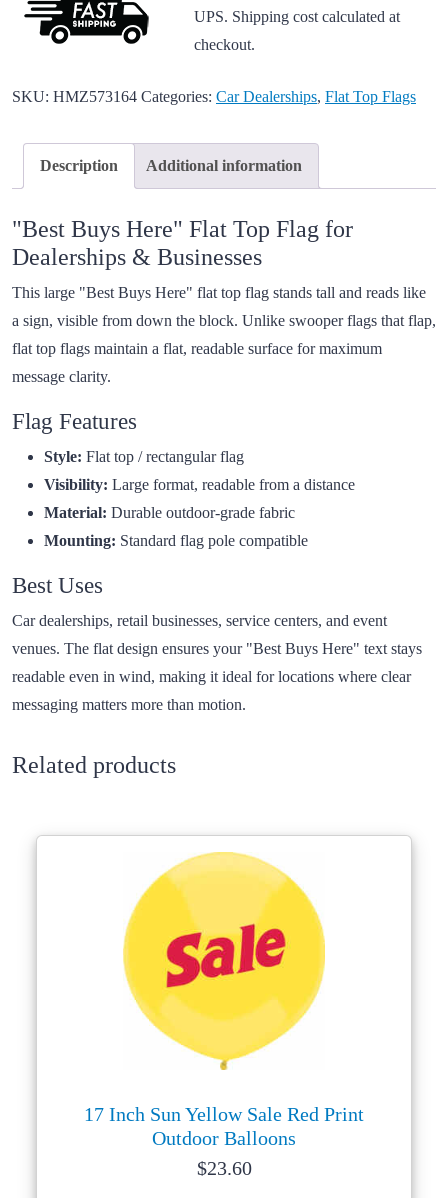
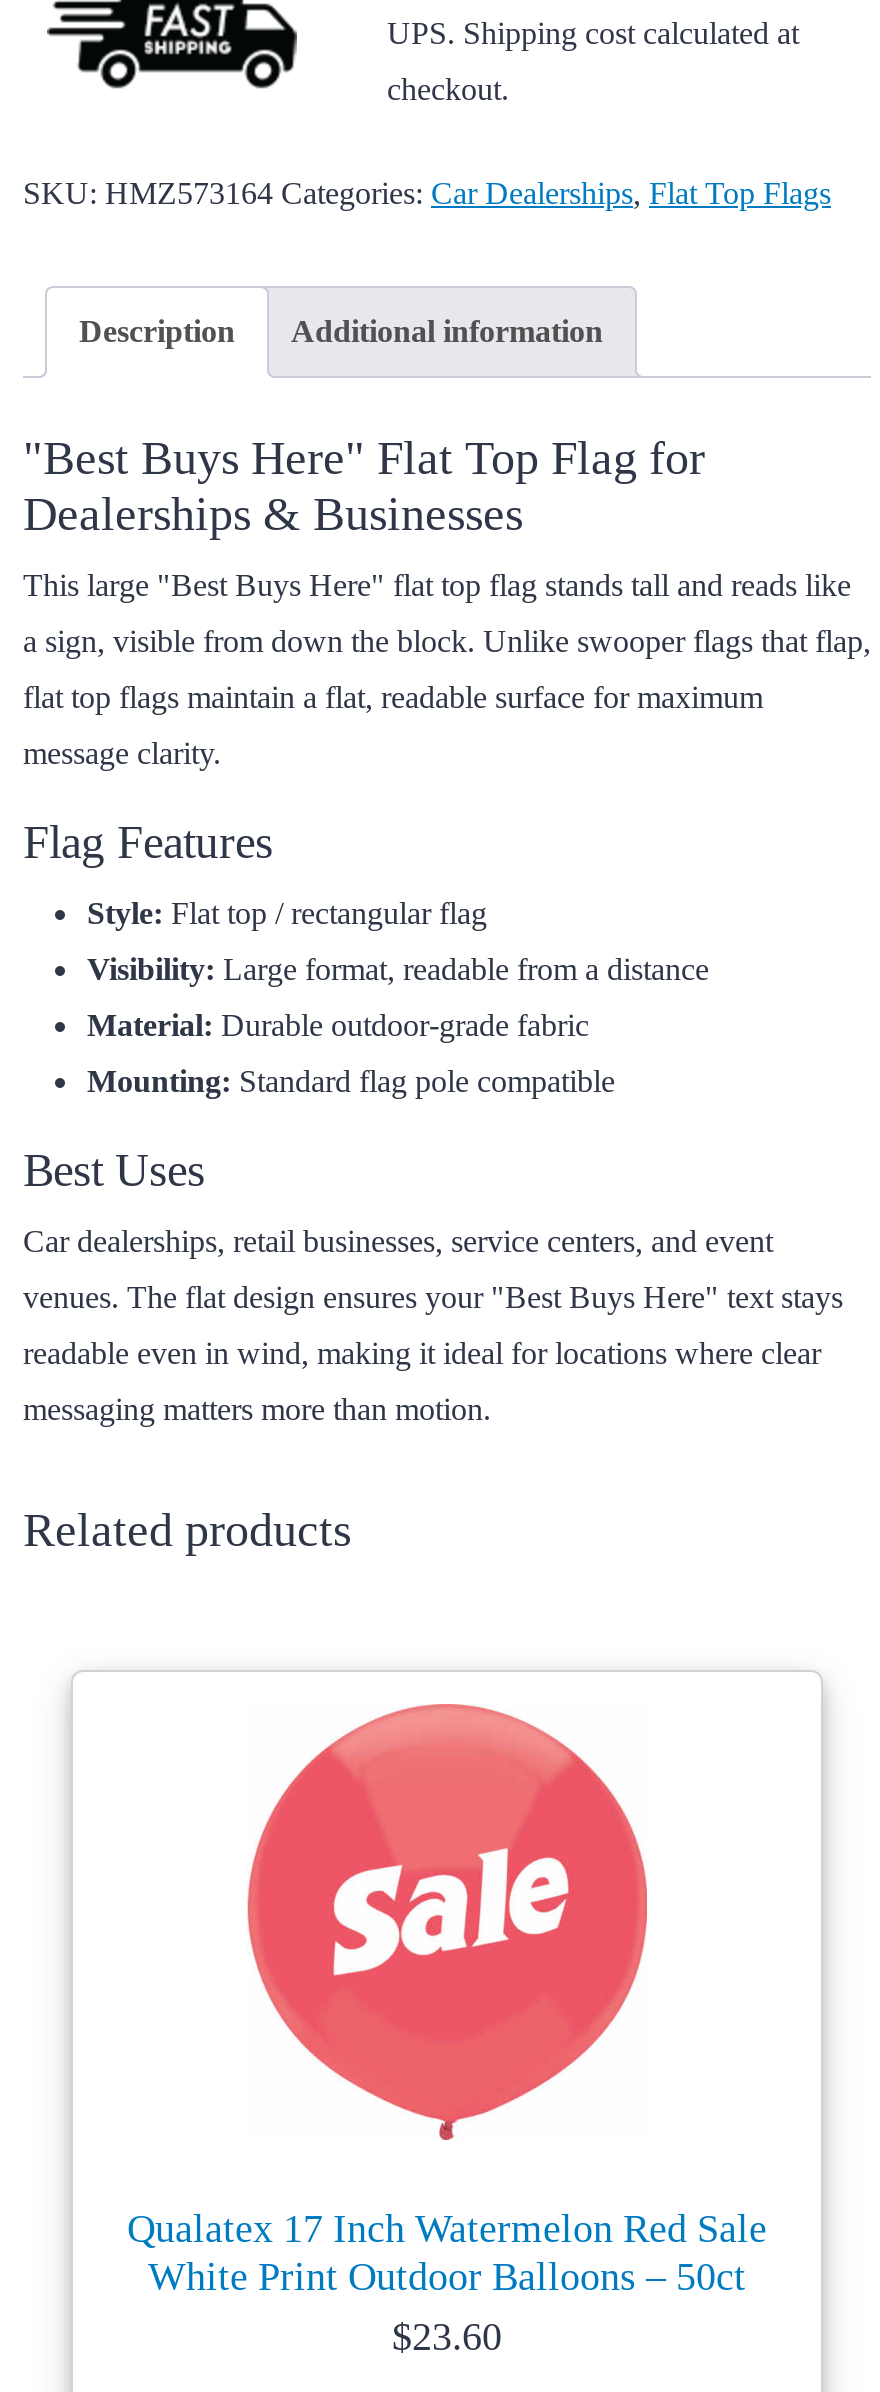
[84,851,364,1148] [image] | 17 Inch Sun Yellow Sale Red Print | Outdoor Balloons -> [127,1702,767,2297] [image] | Qualatex 17 Inch Watermelon Red Sale | White Print Outdoor Balloons – 50ct

